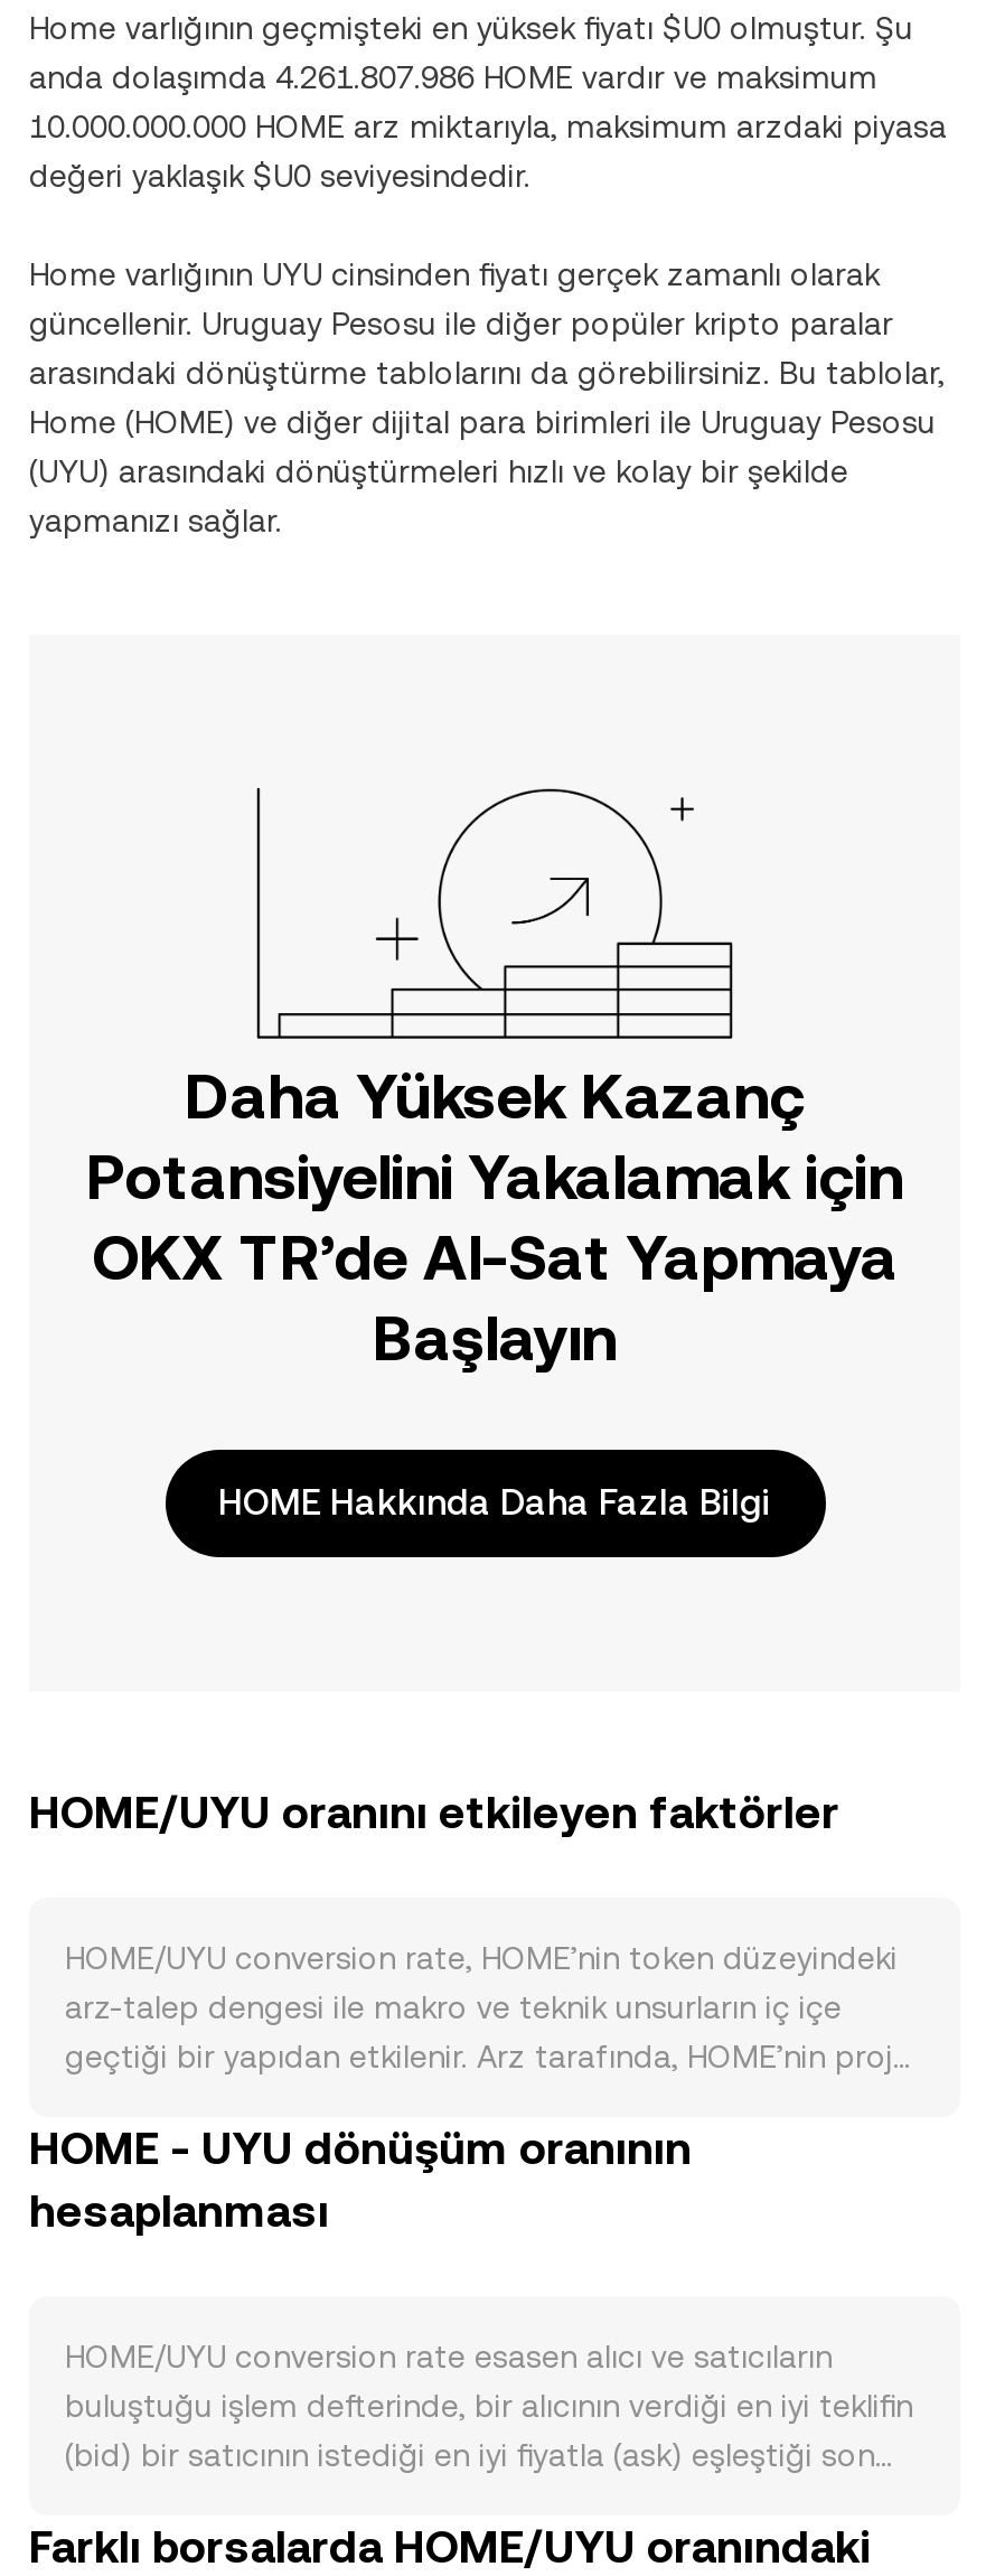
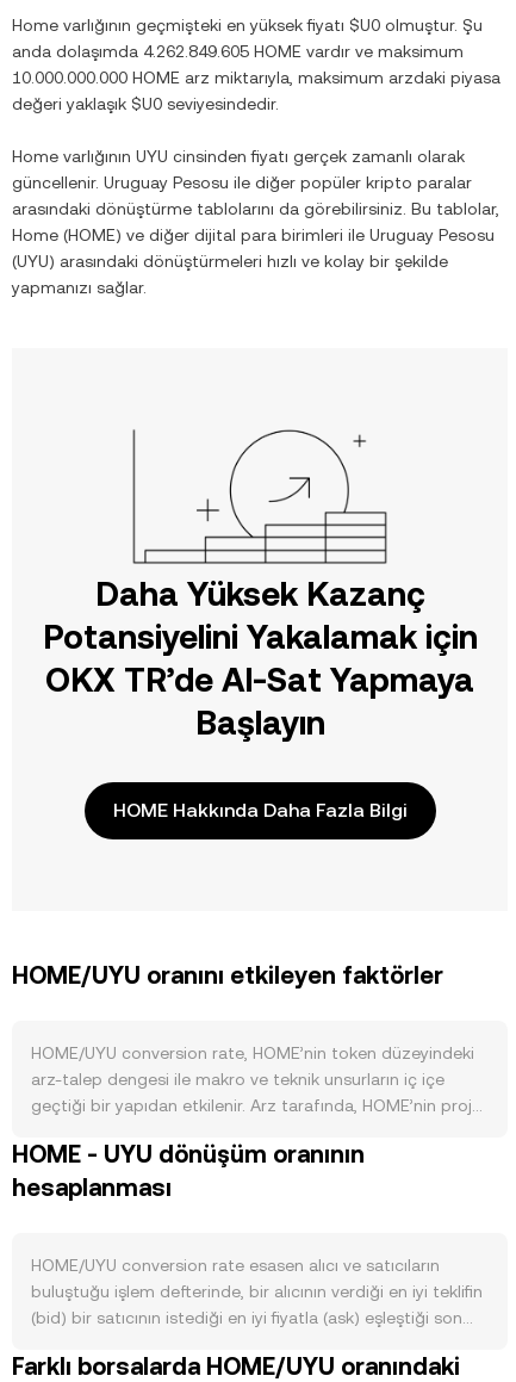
[29,59,877,95] anda dolaşımda 4.261.807.986 HOME vardır ve maksimum -> [12,42,464,61] anda dolaşımda 4.262.849.605 HOME vardır ve maksimum

